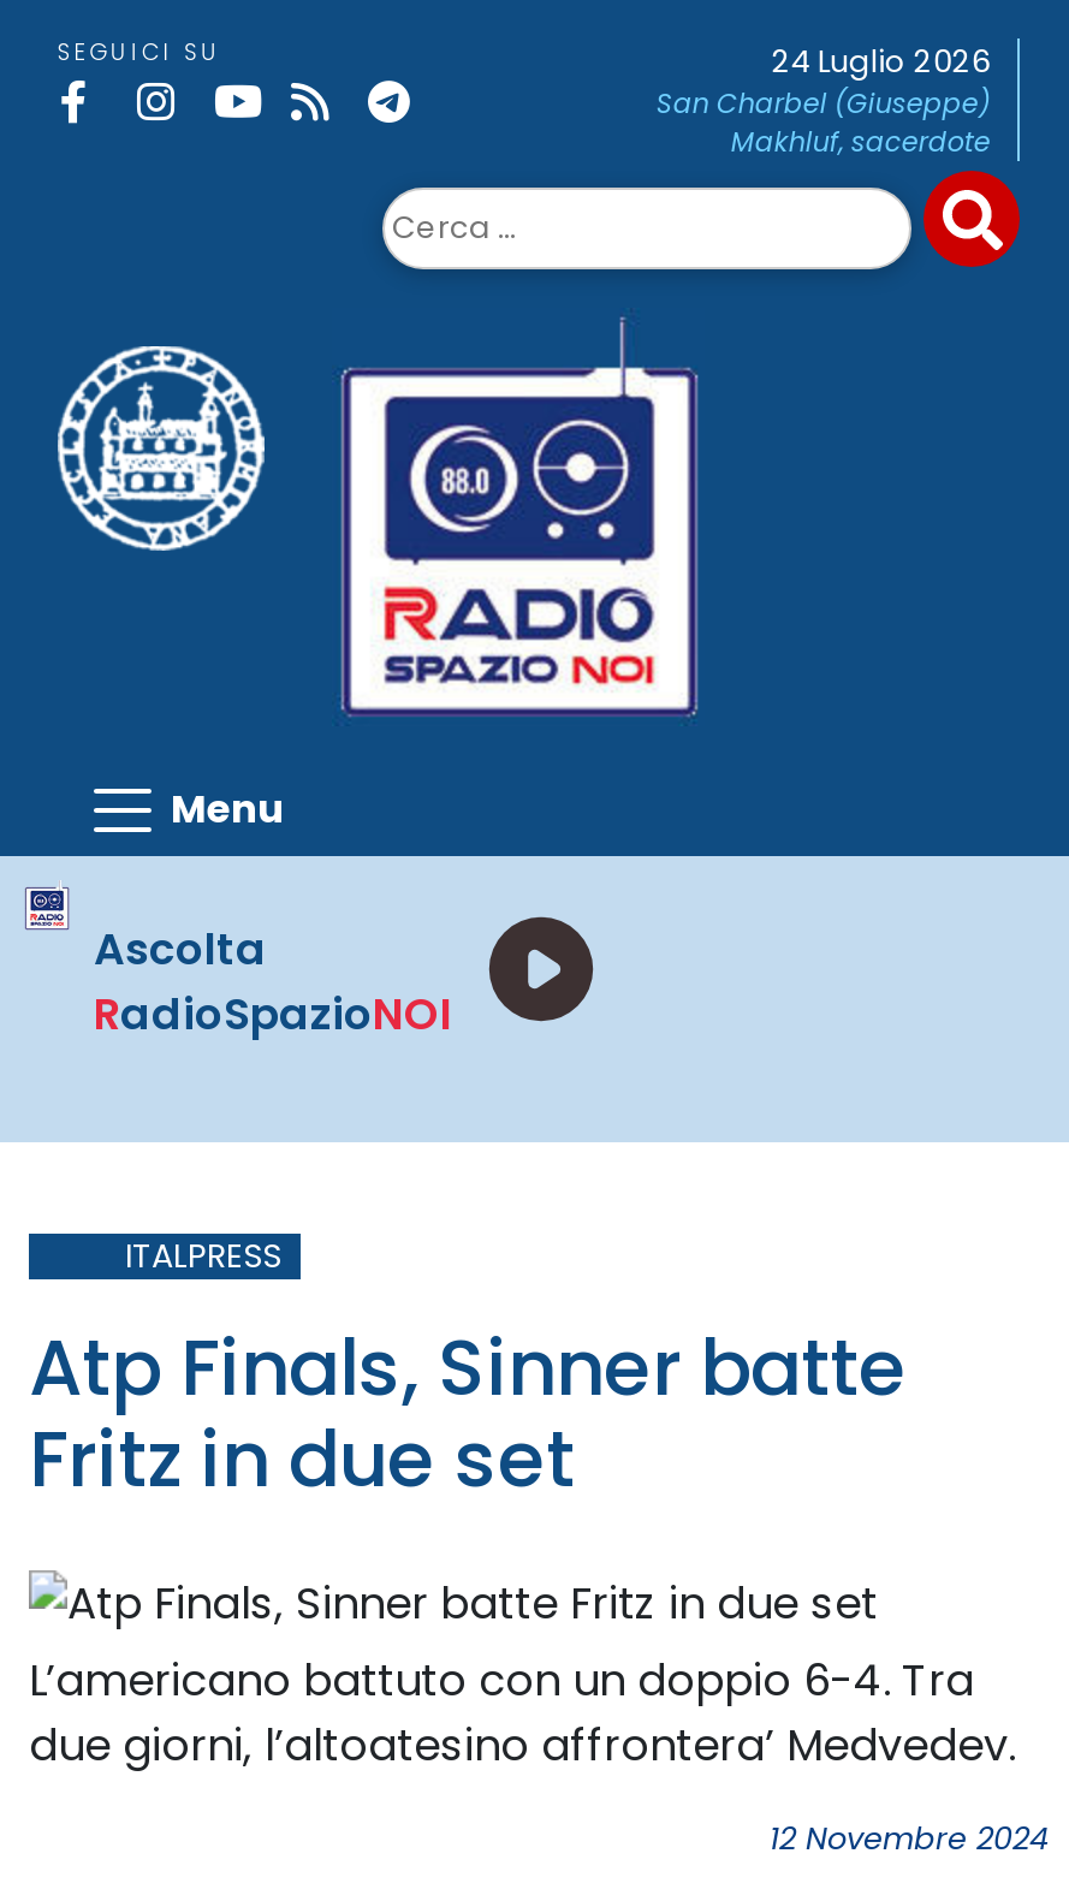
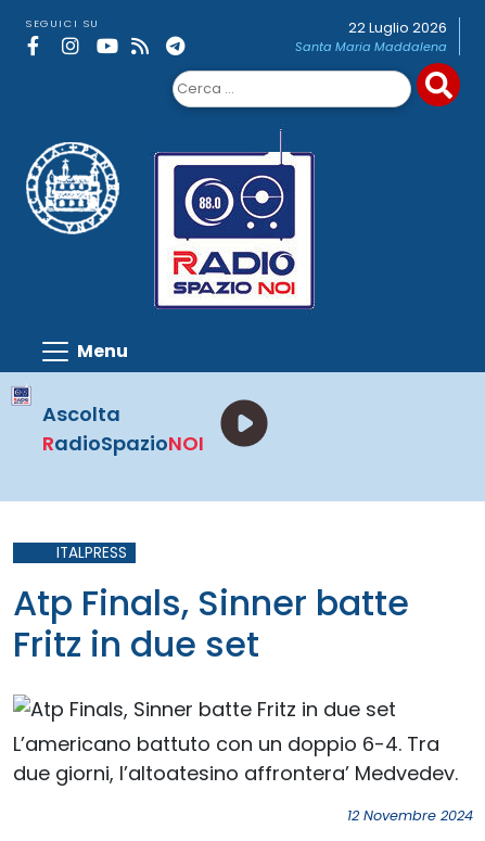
[656,41,990,161] 24 Luglio 2026 | San Charbel (Giuseppe) | Makhluf, sacerdote -> [295,18,447,55] 22 Luglio 2026 | Santa Maria Maddalena

